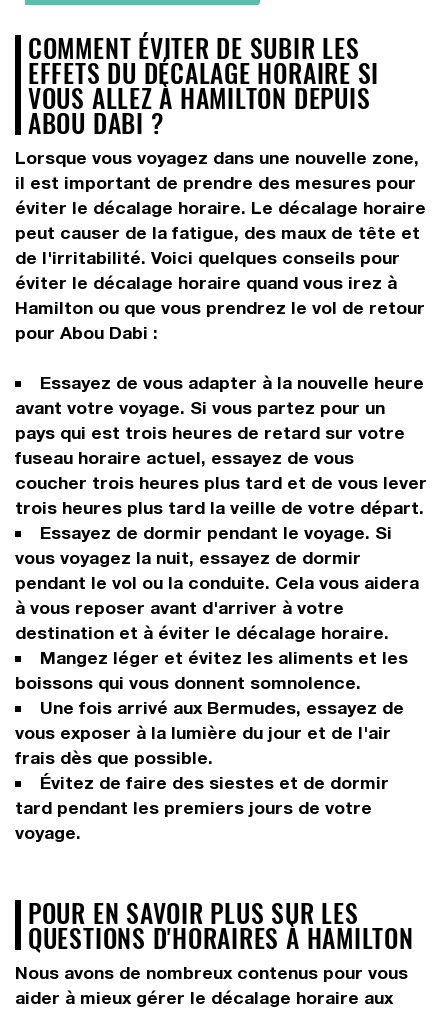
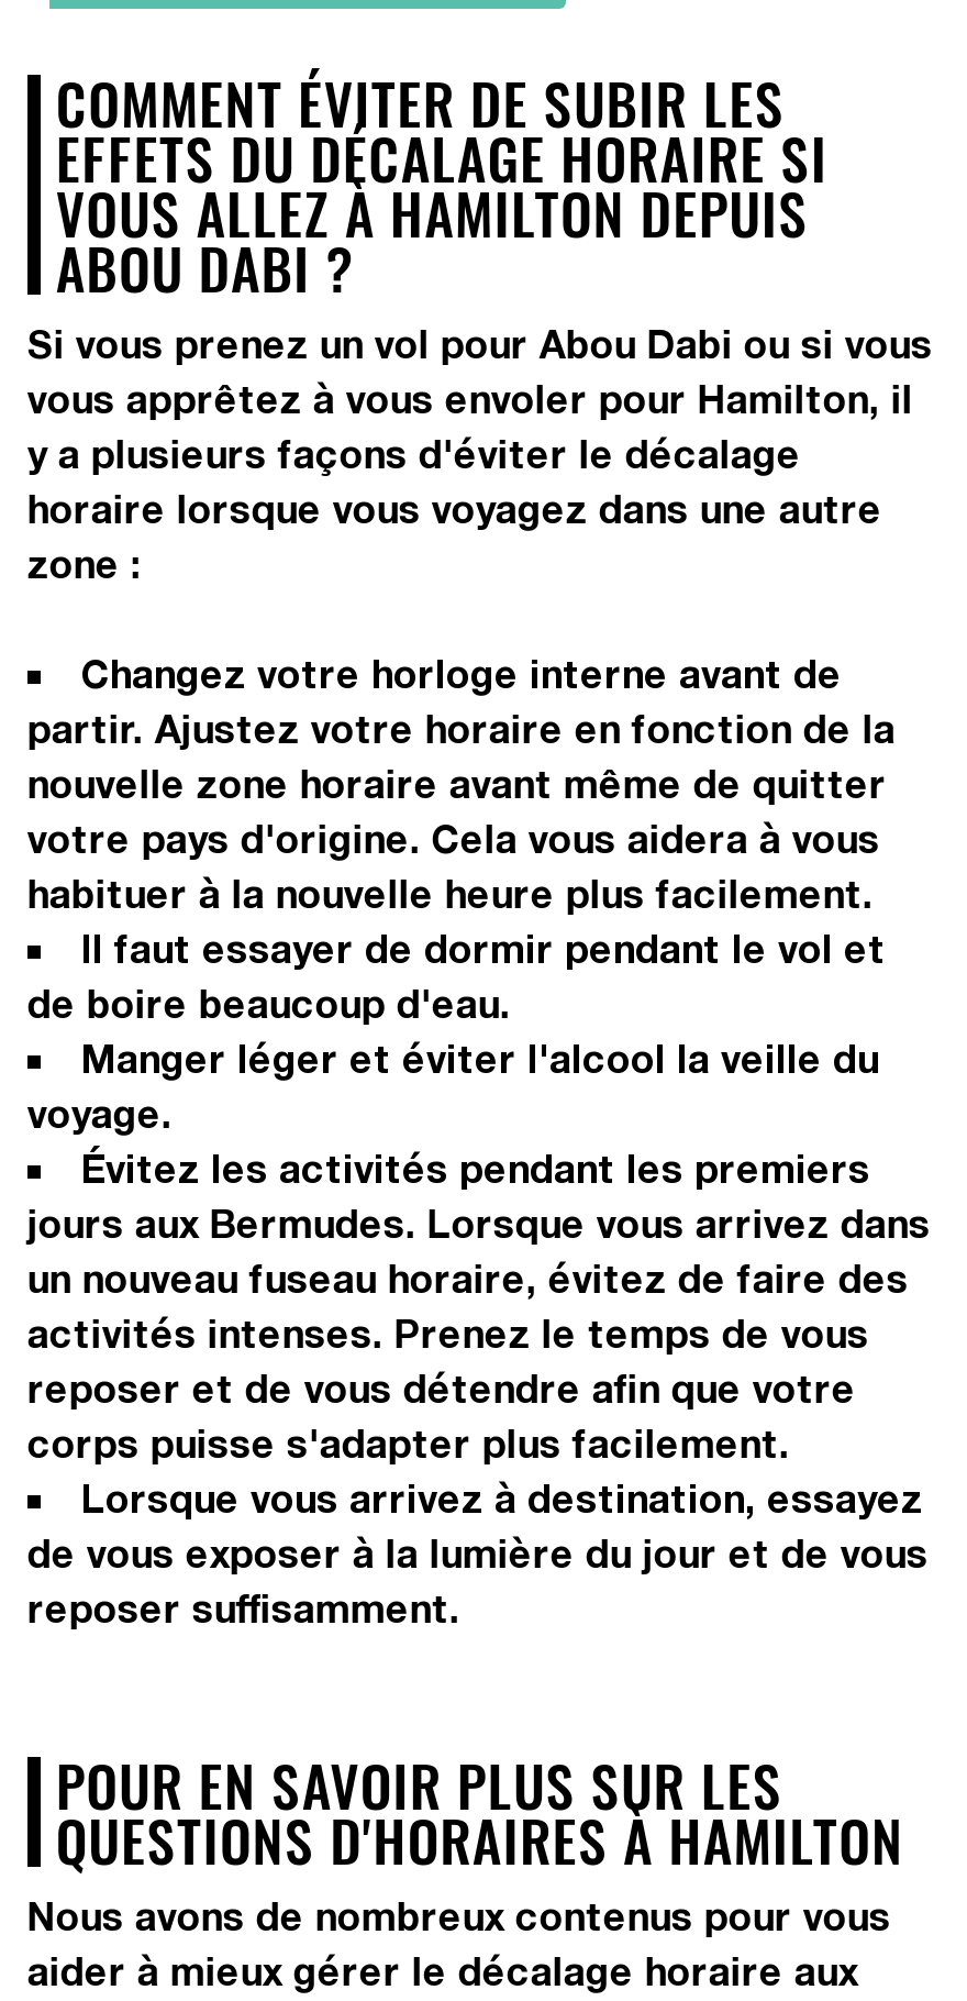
[15,147,426,343] Lorsque vous voyagez dans une nouvelle zone, | il est important de prendre des mesures pour | éviter le décalage horaire. Le décalage horaire | peut causer de la fatigue, des maux de tête et | de l'irritabilité. Voici quelques conseils pour | éviter le décalage horaire quand vous irez à | Hamilton ou que vous prendrez le vol de retour | pour Abou Dabi : -> [27,321,933,587] Si vous prenez un vol pour Abou Dabi ou si vous | vous apprêtez à vous envoler pour Hamilton, il | y a plusieurs façons d'éviter le décalage | horaire lorsque vous voyagez dans une autre | zone :
[15,372,427,818] Essayez de vous adapter à la nouvelle heure | avant votre voyage. Si vous partez pour un | pays qui est trois heures de retard sur votre | fuseau horaire actuel, essayez de vous | coucher trois heures plus tard et de vous lever | trois heures plus tard la veille de votre départ. | Essayez de dormir pendant le voyage. Si | vous voyagez la nuit, essayez de dormir | pendant le vol ou la conduite. Cela vous aidera | à vous reposer avant d'arriver à votre | destination et à éviter le décalage horaire. | Mangez léger et évitez les aliments et les | boissons qui vous donnent somnolence. | Une fois arrivé aux Bermudes, essayez de | vous exposer à la lumière du jour et de l'air | frais dès que possible. | Évitez de faire des siestes et de dormir | tard pendant les premiers jours de votre -> [27,650,895,1081] Changez votre horloge interne avant de | partir. Ajustez votre horaire en fonction de la | nouvelle zone horaire avant même de quitter | votre pays d'origine. Cela vous aidera à vous | habituer à la nouvelle heure plus facilement. | Il faut essayer de dormir pendant le vol et | de boire beaucoup d'eau. | Manger léger et éviter l'alcool la veille du
moved [15,822,81,843] -> [27,1090,172,1136]: voyage.
none -> [27,1145,931,1631] Évitez les activités pendant les premiers | jours aux Bermudes. Lorsque vous arrivez dans | un nouveau fuseau horaire, évitez de faire des | activités intenses. Prenez le temps de vous | reposer et de vous détendre afin que votre | corps puisse s'adapter plus facilement. | Lorsque vous arrivez à destination, essayez | de vous exposer à la lumière du jour et de vous | reposer suffisamment.

